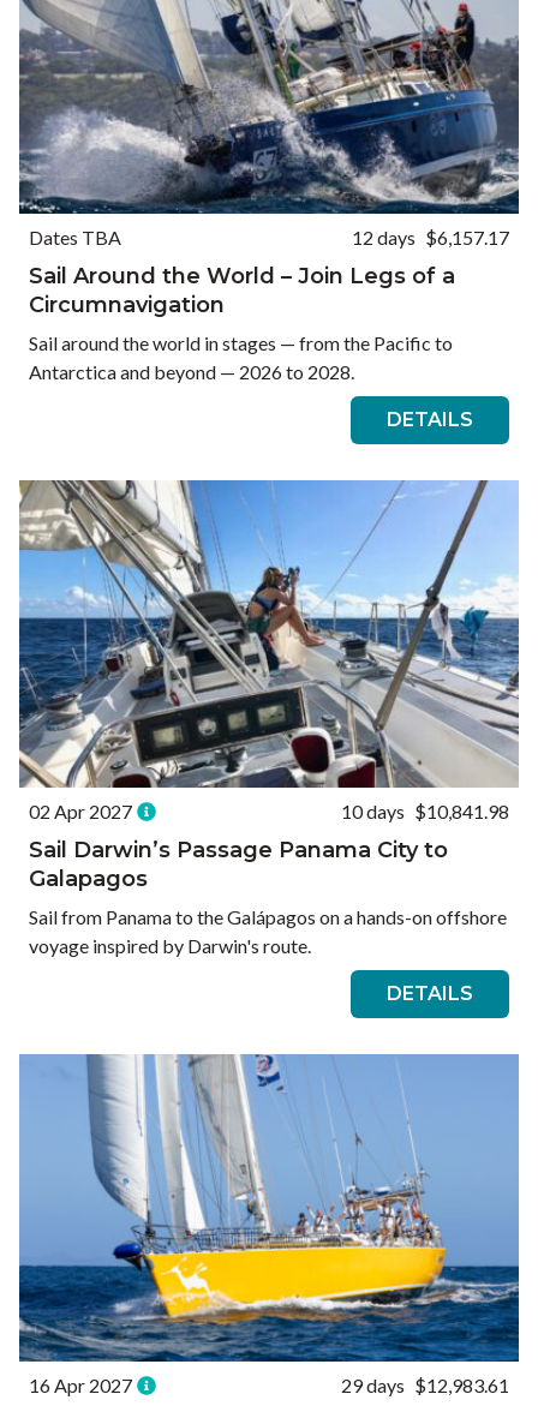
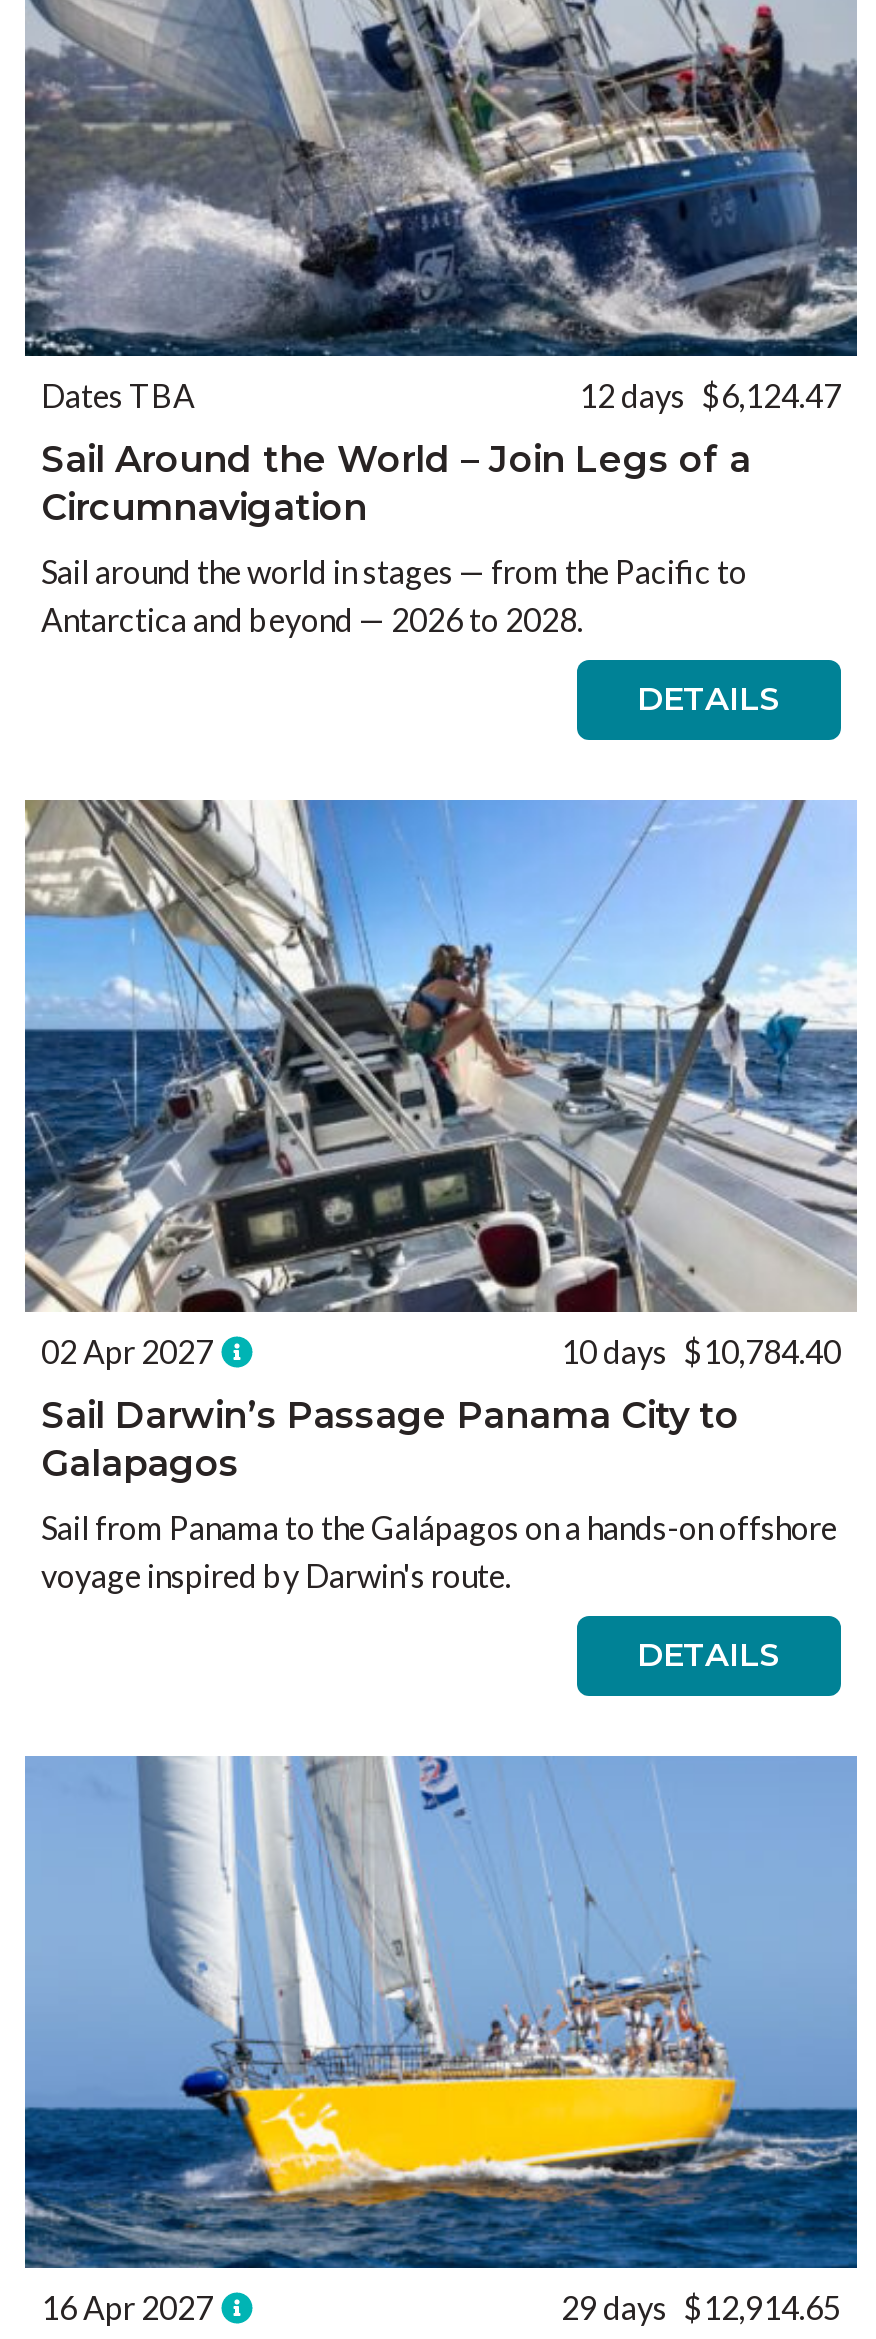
[352,226,509,249] 12 days $6,157.17 -> [579,376,841,414] 12 days $6,124.47
[341,800,509,822] 10 days $10,841.98 -> [561,1332,841,1370] 10 days $10,784.40
[341,1374,509,1396] 29 days $12,983.61 -> [561,2288,841,2326] 29 days $12,914.65

